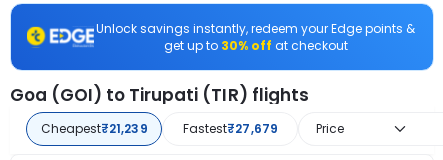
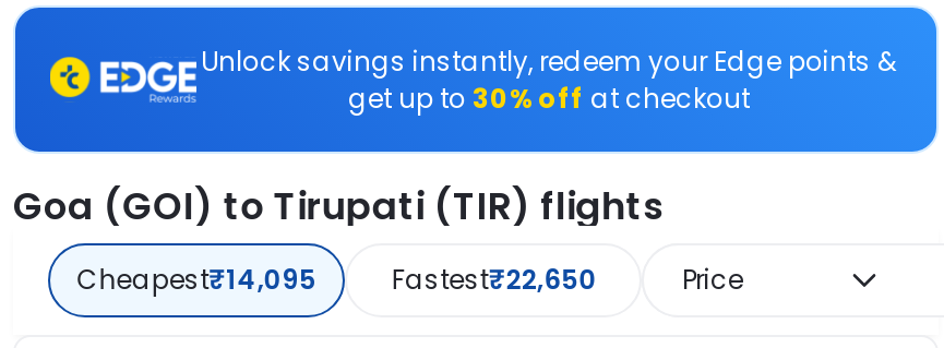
[41,120,147,137] Cheapest₹21,239 -> [77,261,316,298] Cheapest₹14,095
[183,120,278,137] Fastest₹27,679 -> [392,261,596,298] Fastest₹22,650

